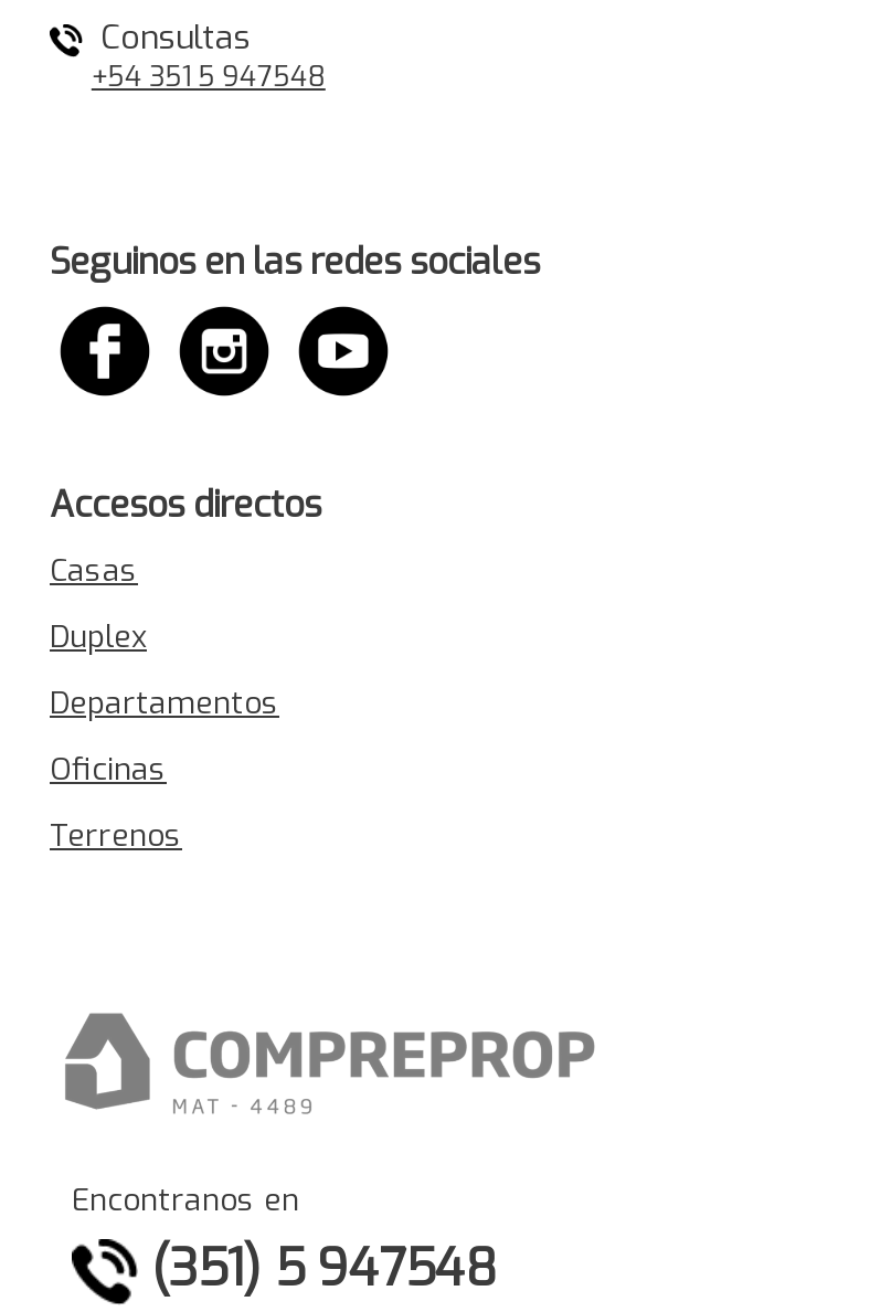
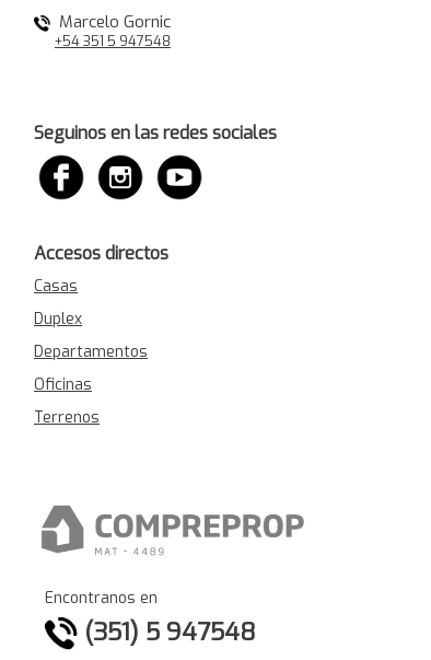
[100,16,251,61] Consultas -> [59,11,171,33] Marcelo Gornic

